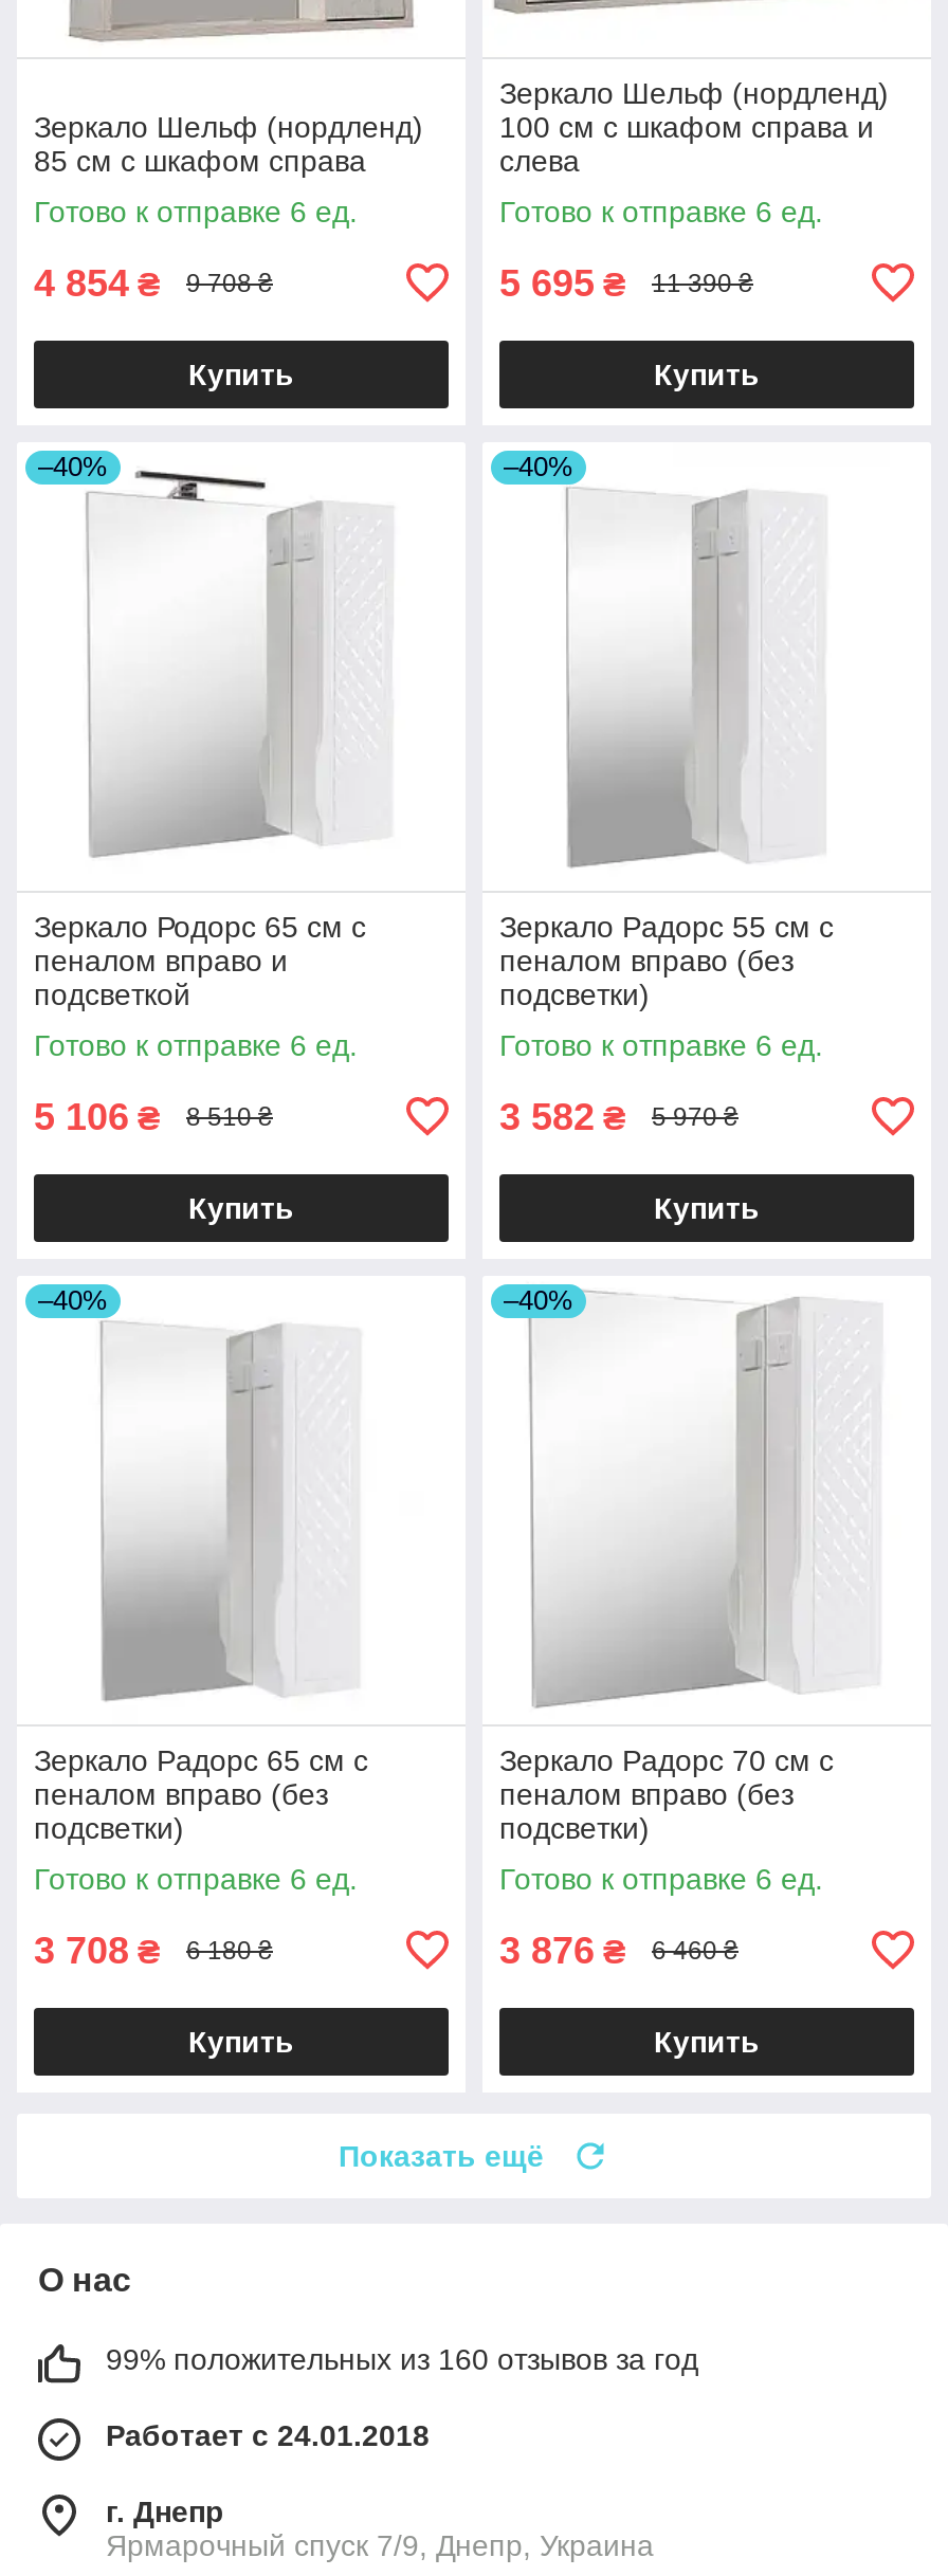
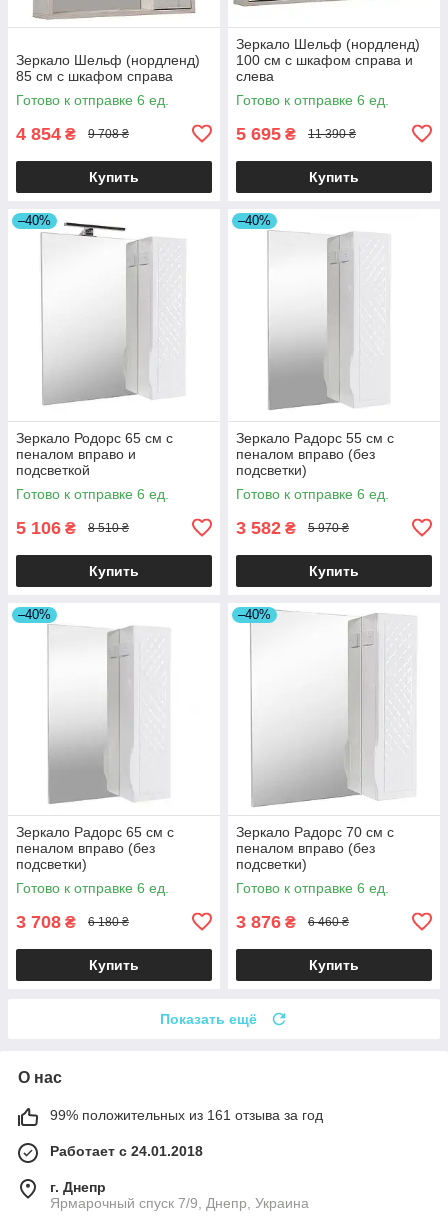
[106,2342,698,2376] 99% положительных из 160 отзывов за год -> [50,1107,323,1123] 99% положительных из 161 отзыва за год

